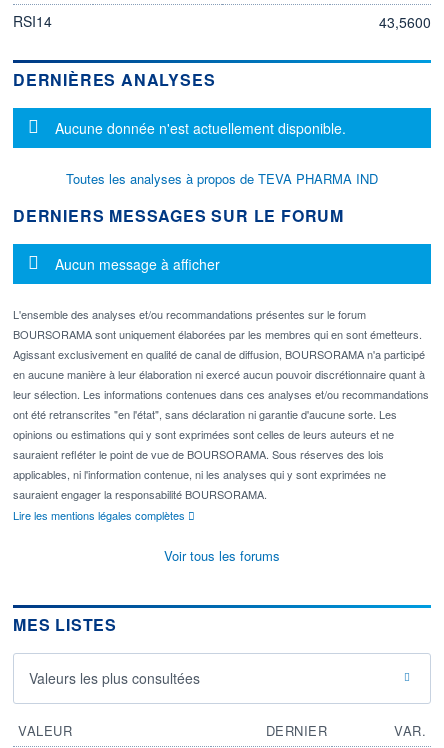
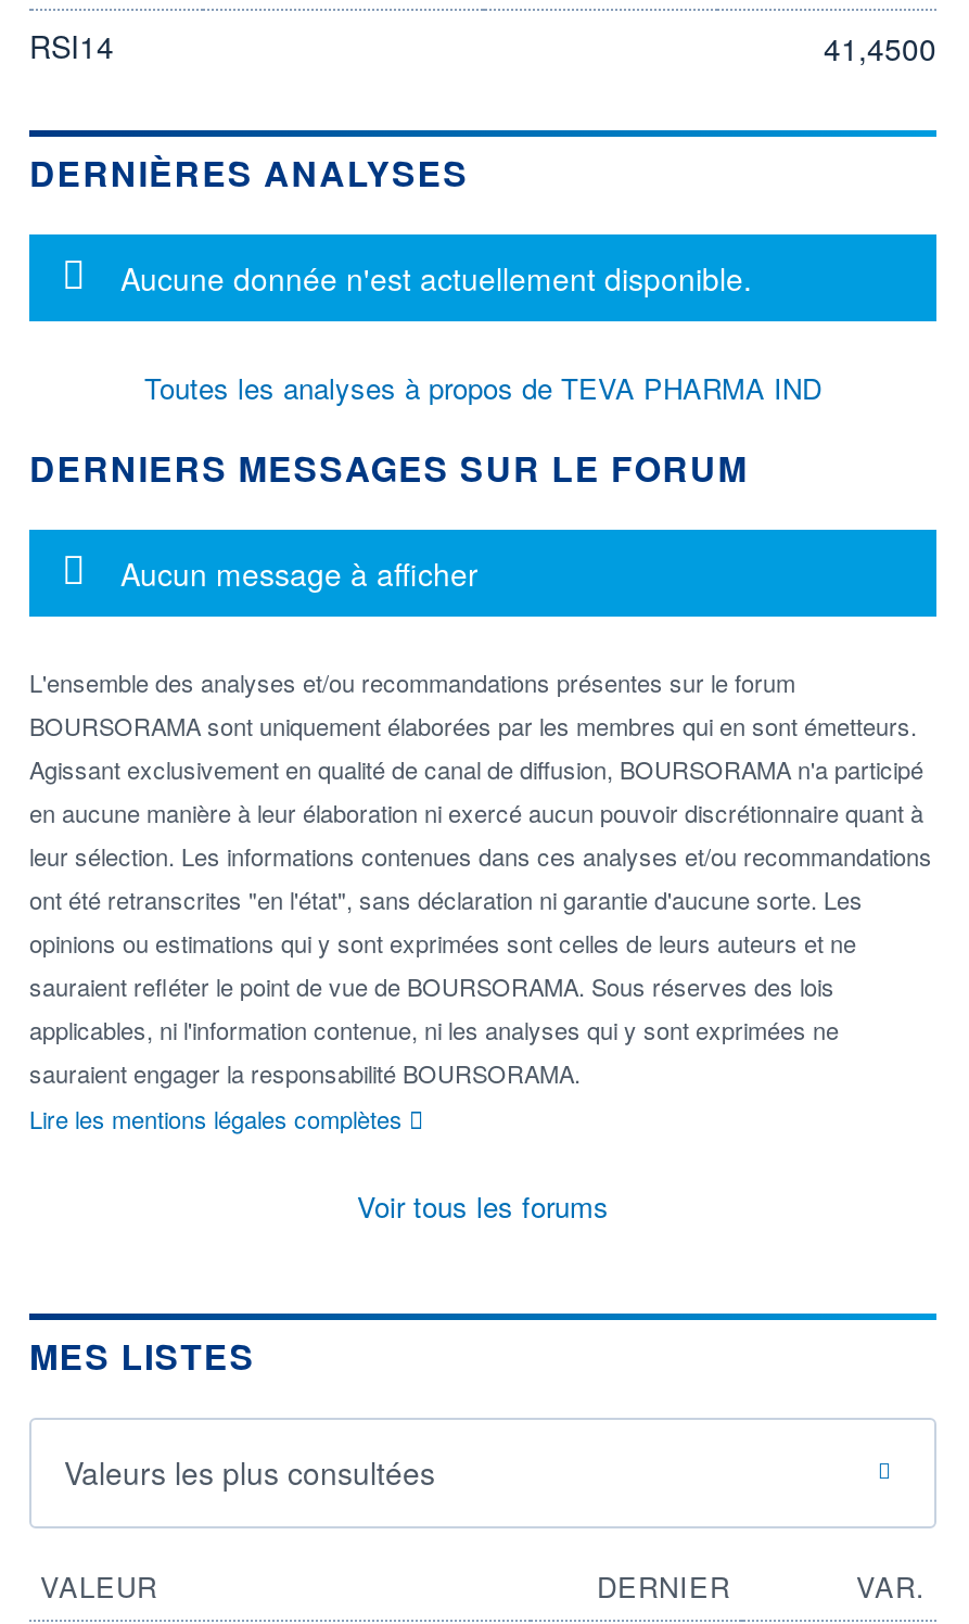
[379,12,431,32] 43,5600 -> [824,26,936,69] 41,4500

